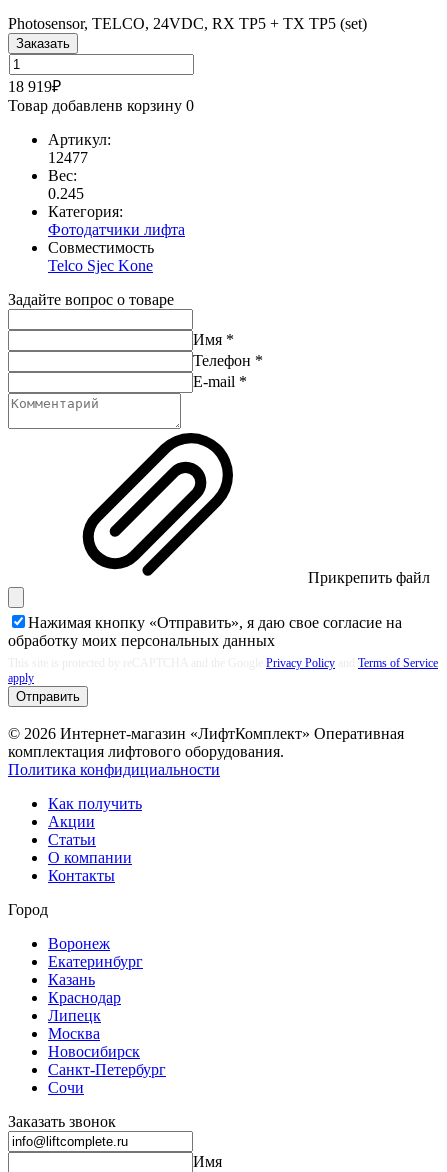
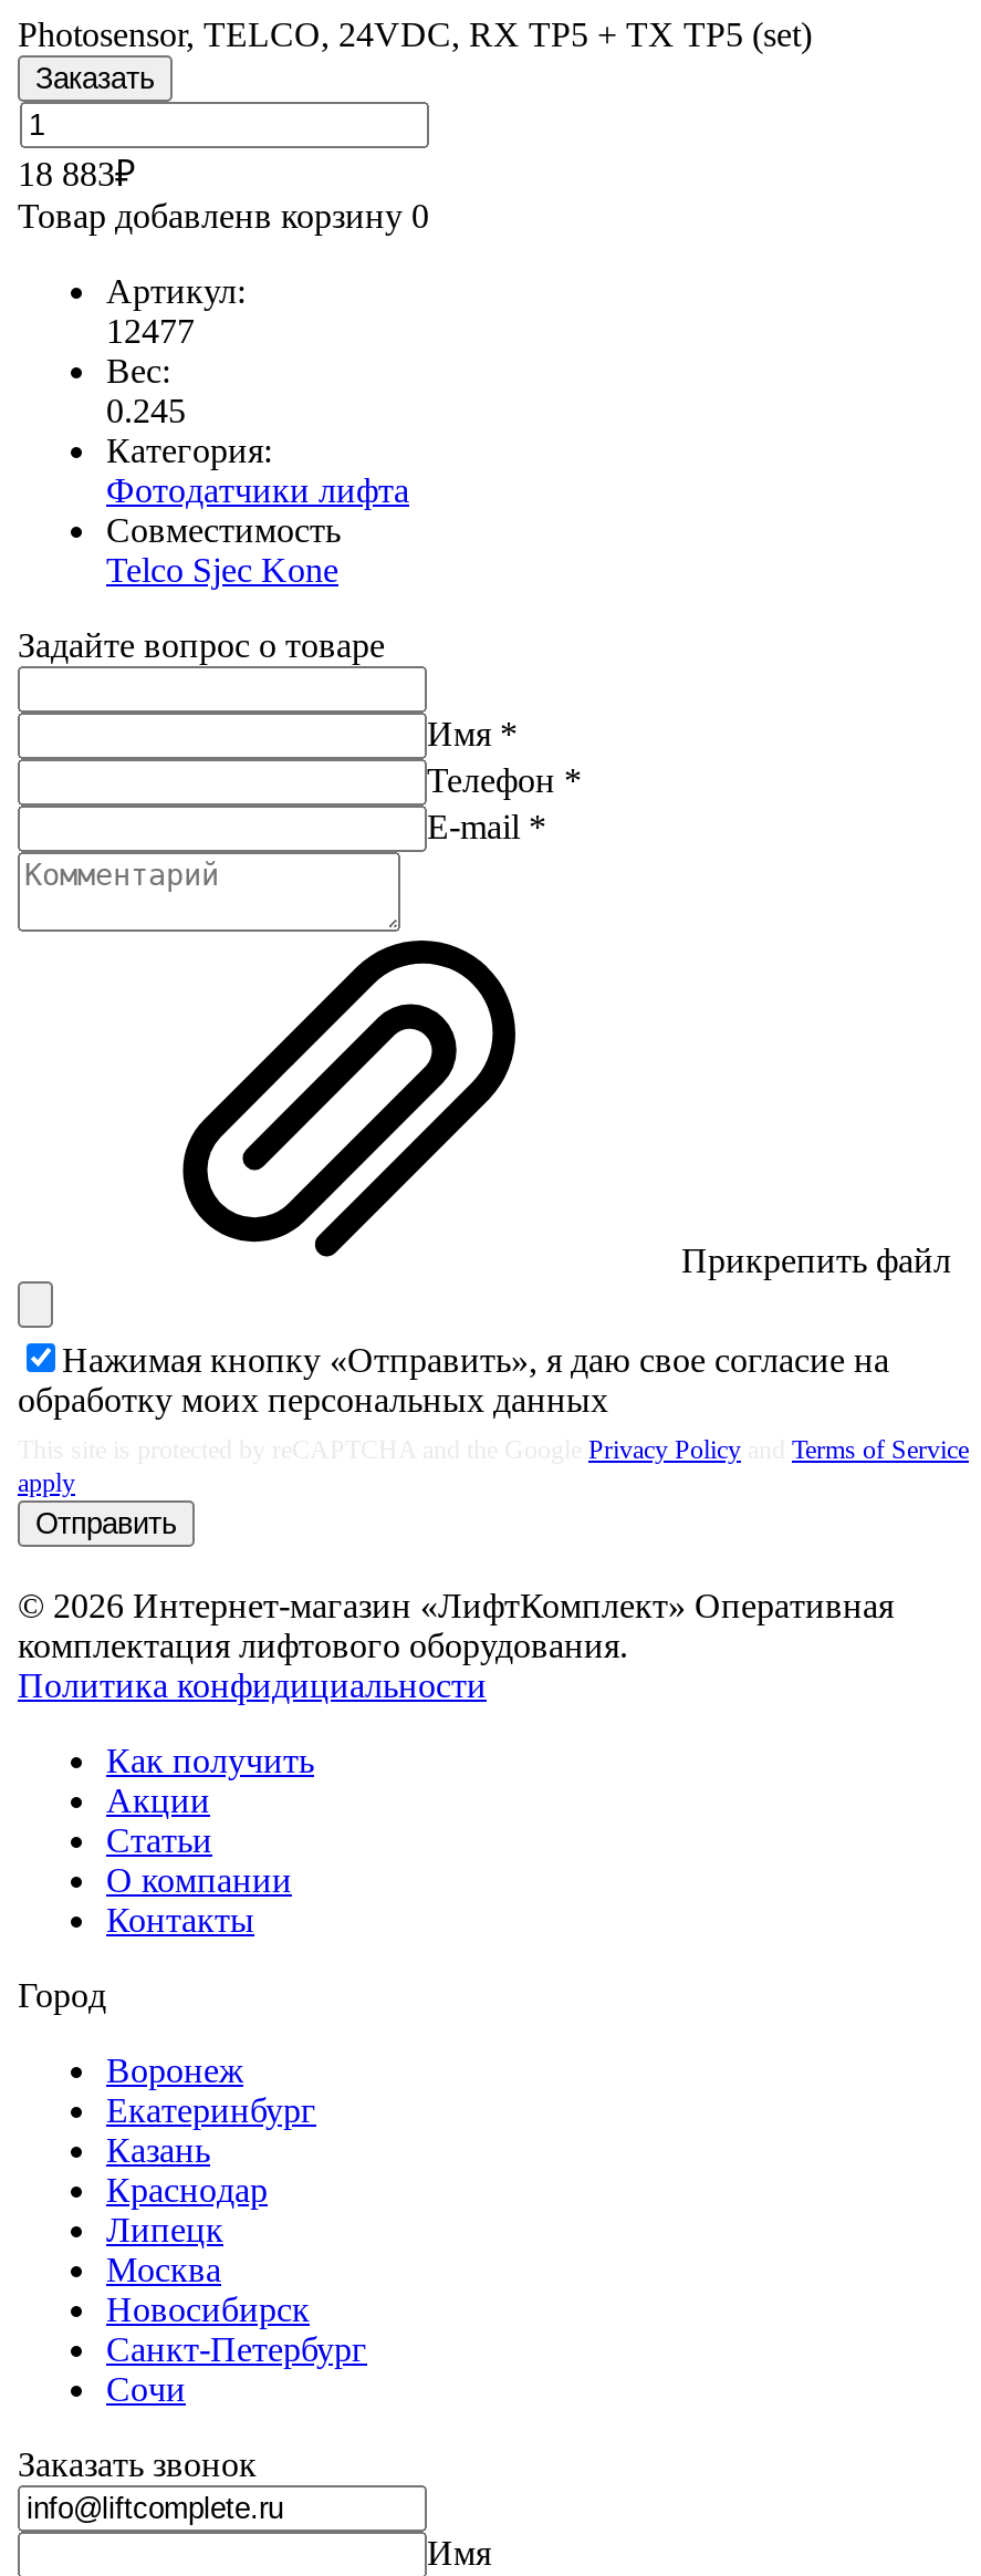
[8,78,61,95] 18 919₽ -> [18,154,135,192] 18 883₽

